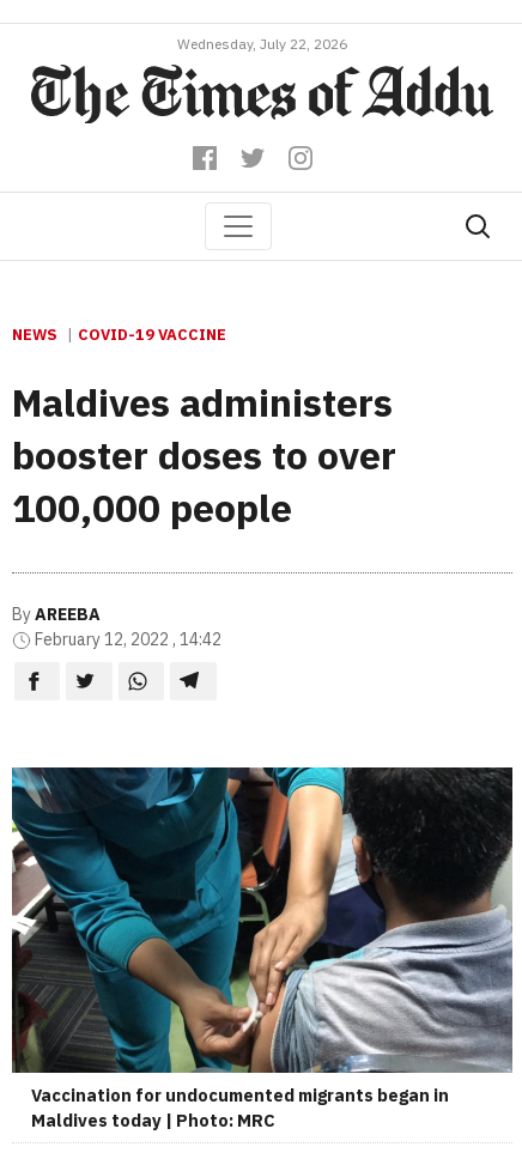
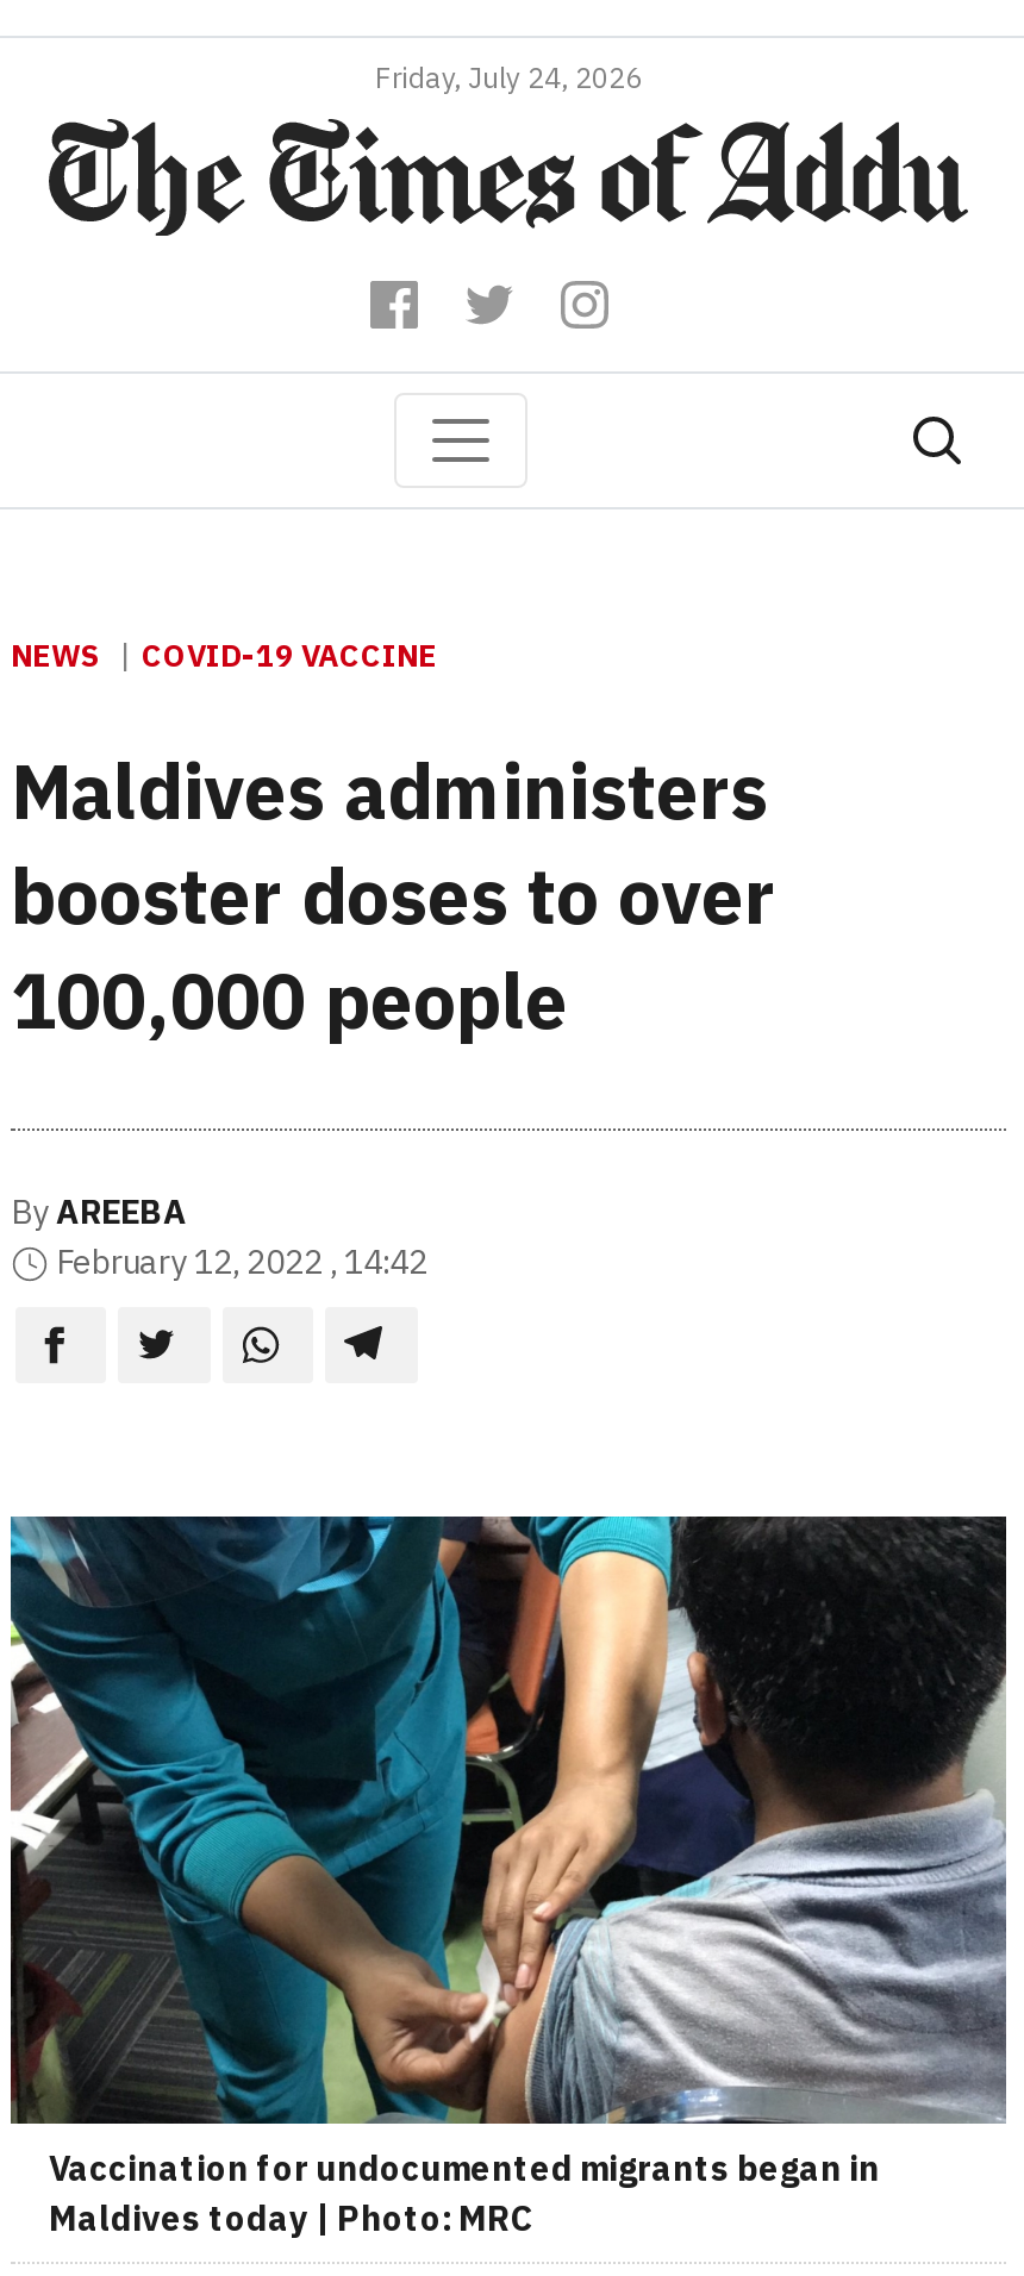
[177,35,347,53] Wednesday, July 22, 2026 -> [375,60,642,95] Friday, July 24, 2026

